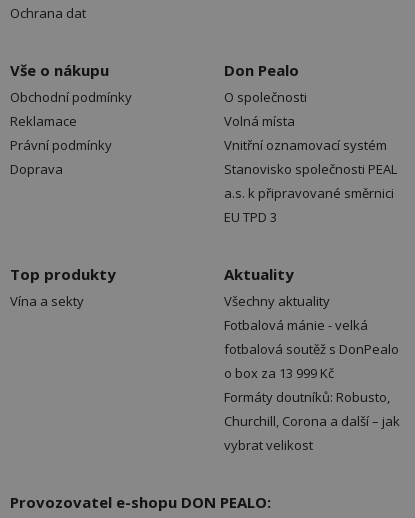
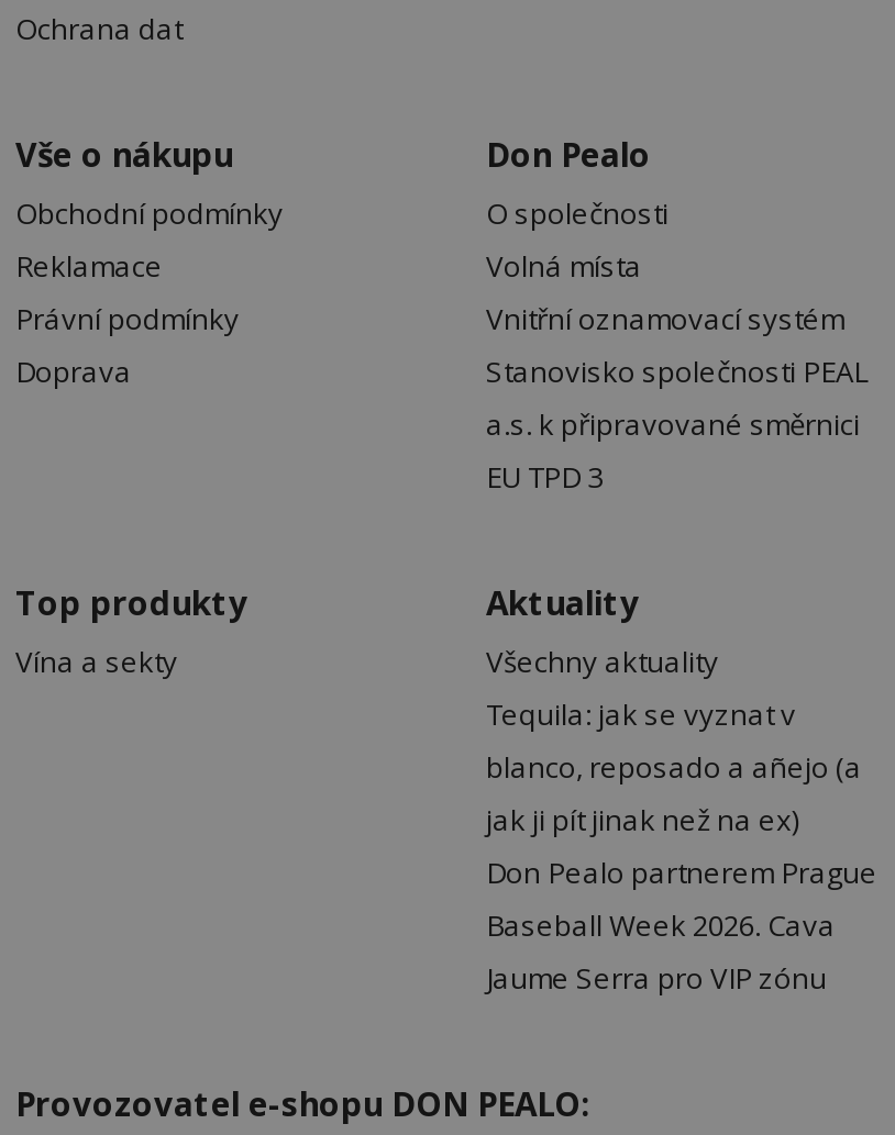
[224,316,400,454] Fotbalová mánie - velká | fotbalová soutěž s DonPealo | o box za 13 999 Kč | Formáty doutníků: Robusto, | Churchill, Corona a další – jak | vybrat velikost -> [486,694,877,998] Tequila: jak se vyznat v | blanco, reposado a añejo (a | jak ji pít jinak než na ex) | Don Pealo partnerem Prague | Baseball Week 2026. Cava | Jaume Serra pro VIP zónu

